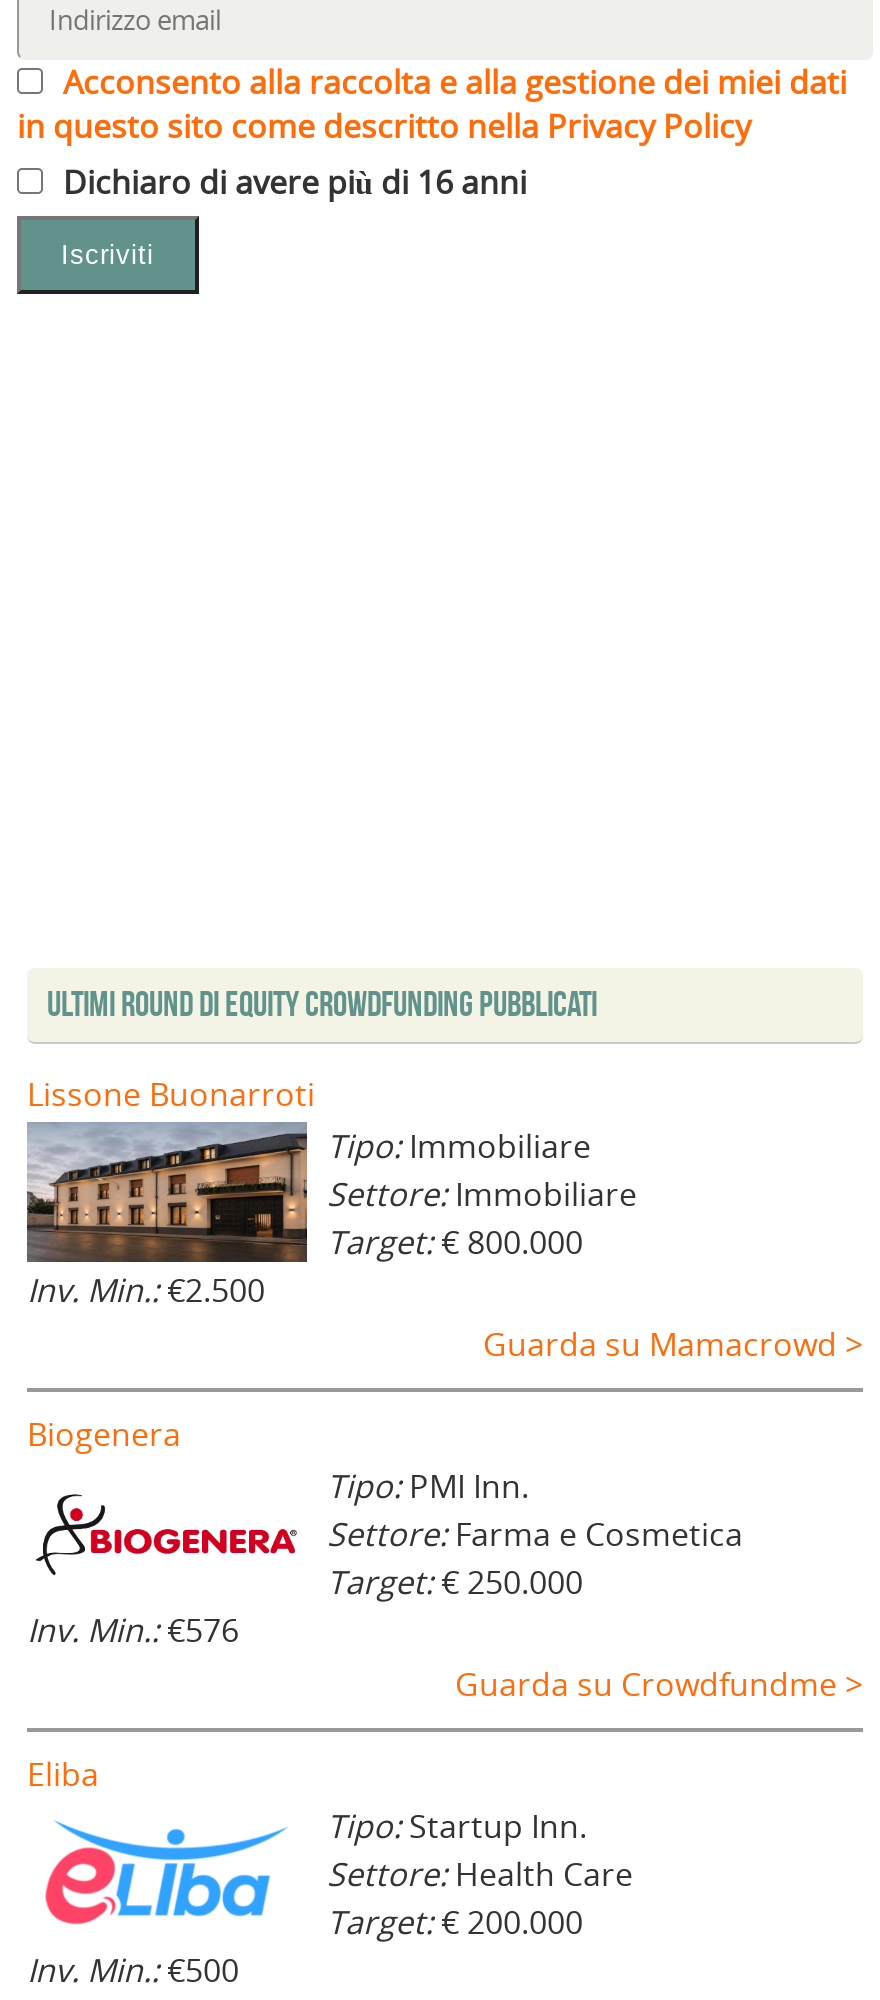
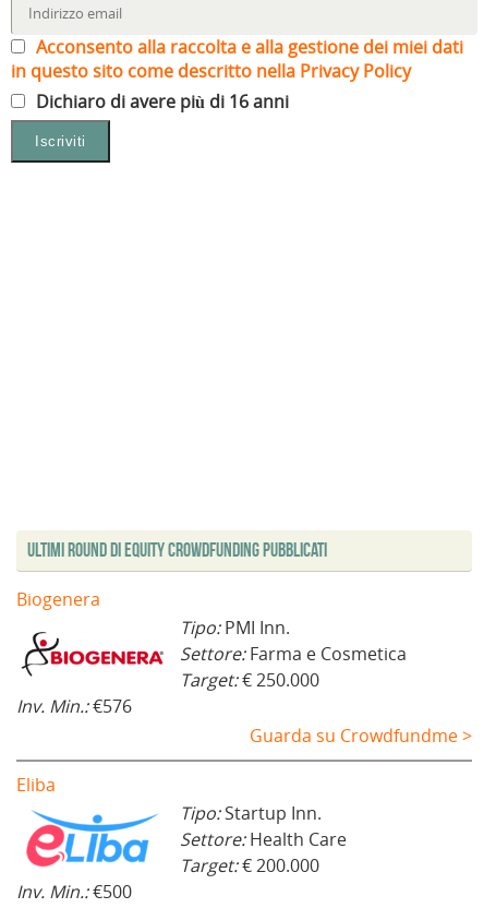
[25,1072,863,1366] [image] | Lissone Buonarroti | Tipo: Immobiliare | Settore: Immobiliare | Target:€ 800.000 | Inv. Min.:€2.500 | Guarda su Mamacrowd > -> none

